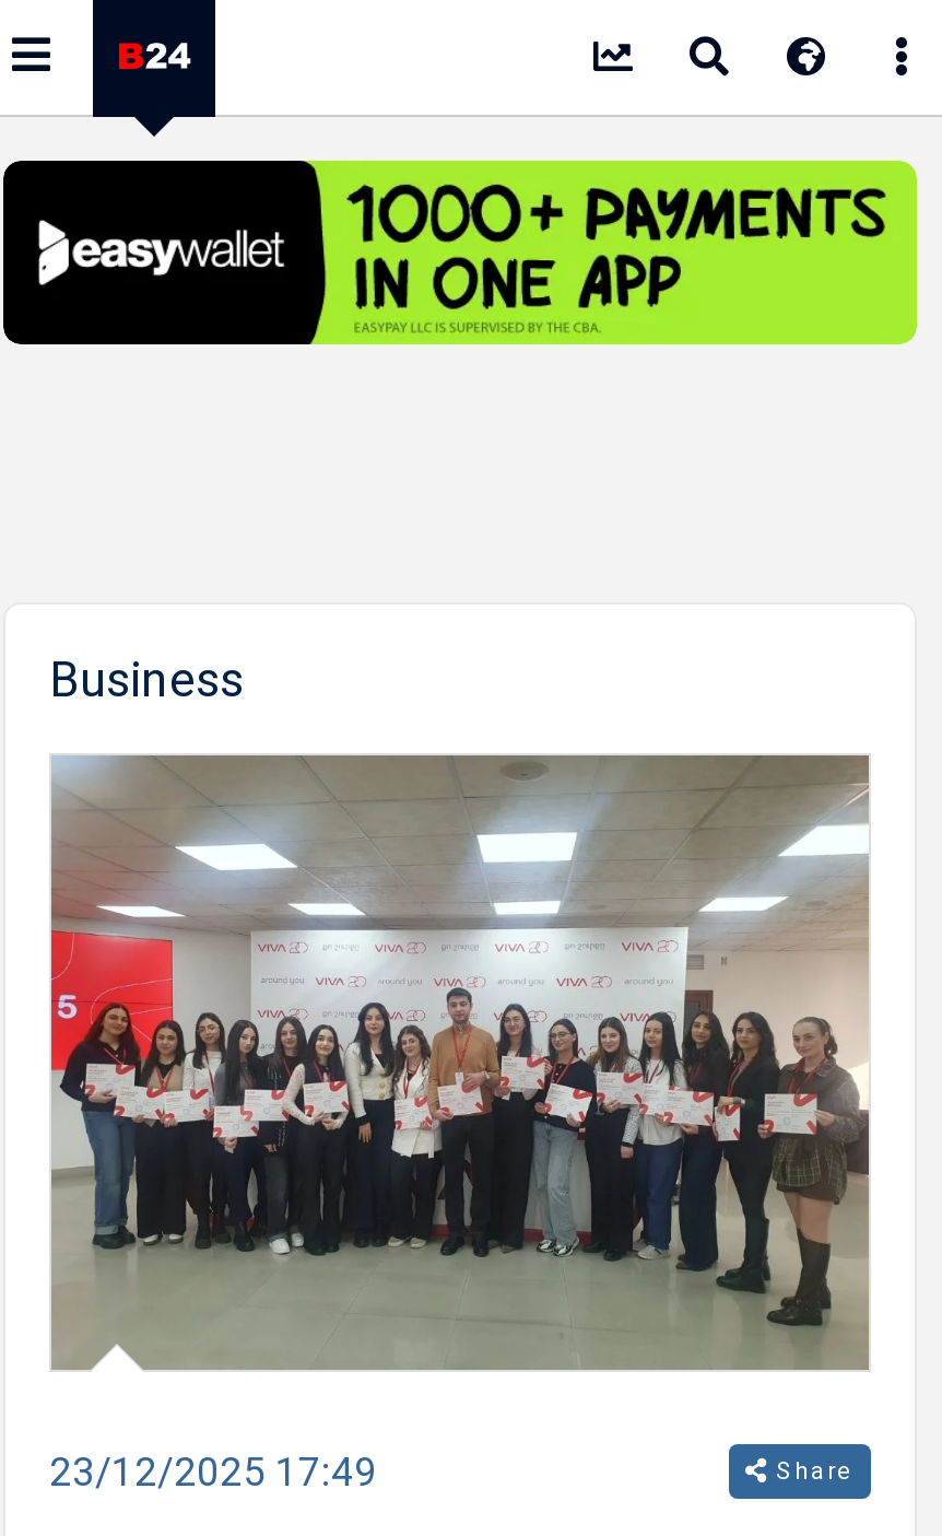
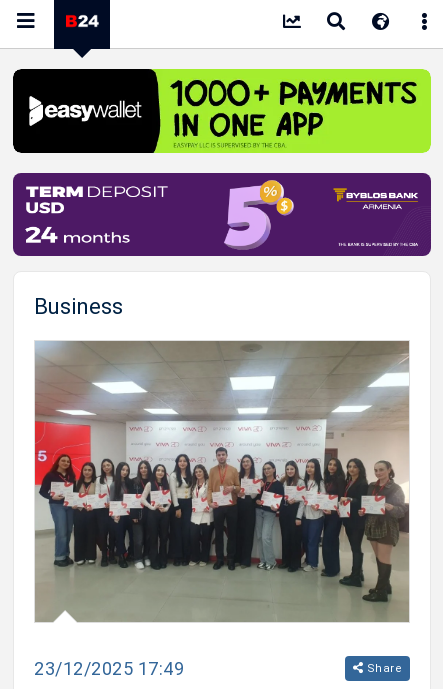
none -> [12,172,432,257] [image]

